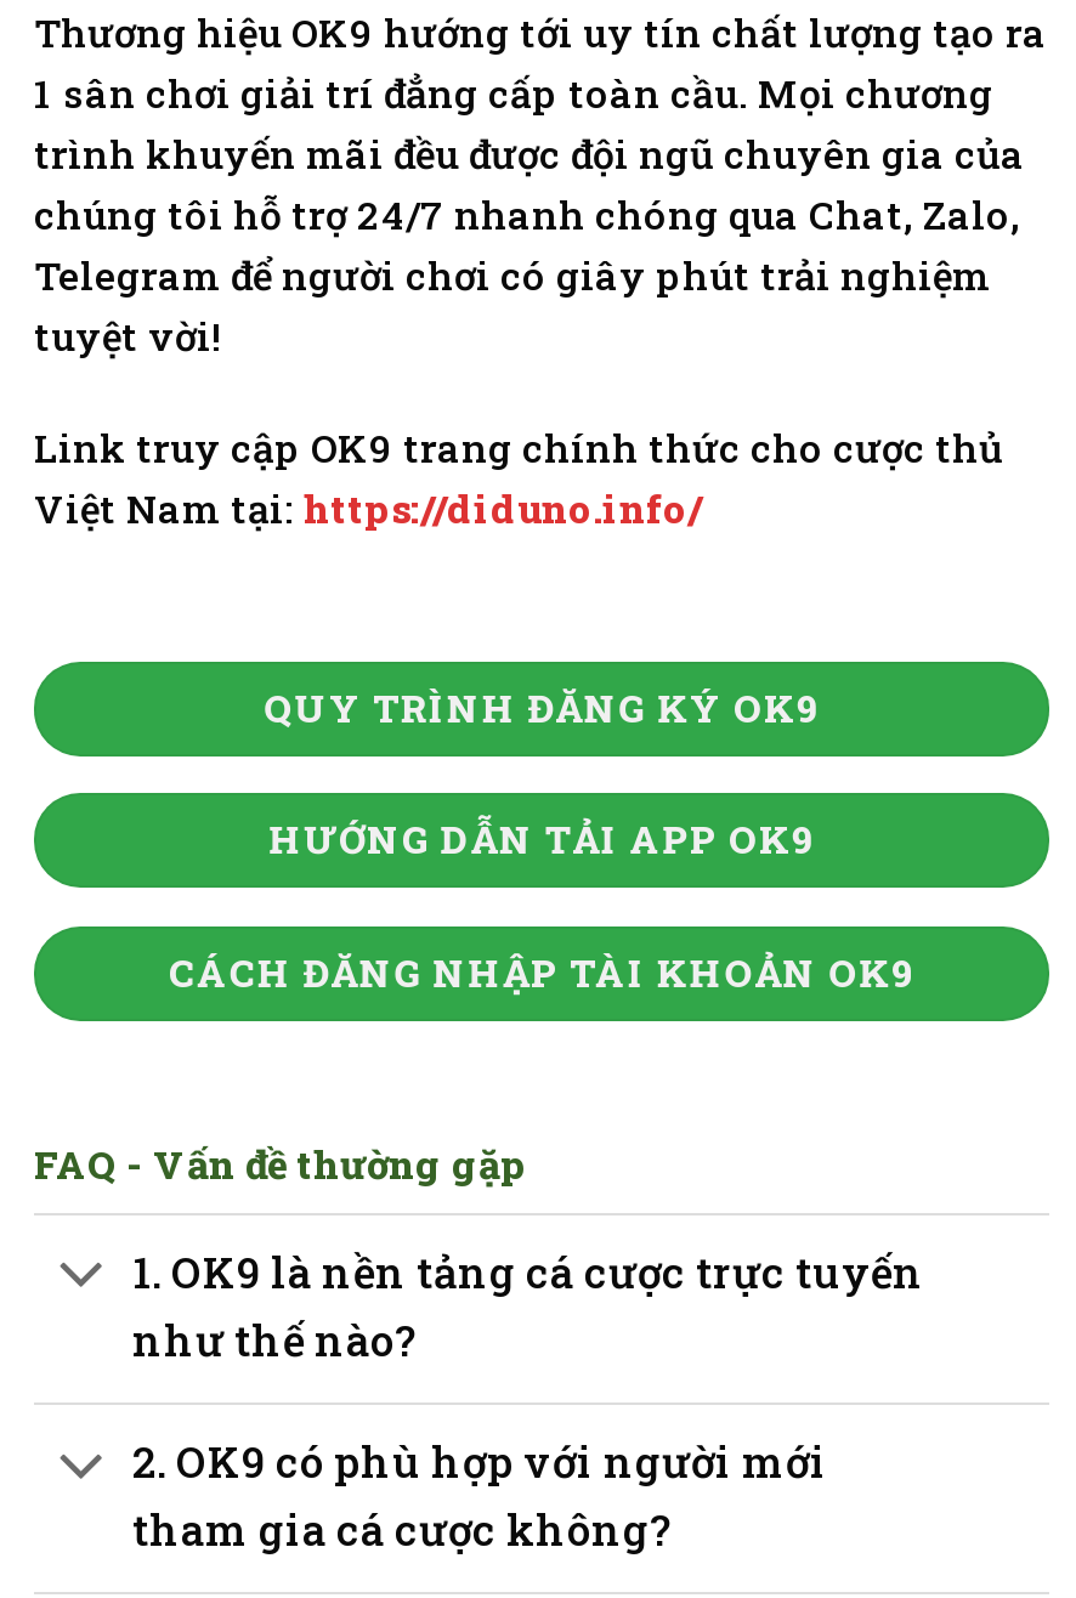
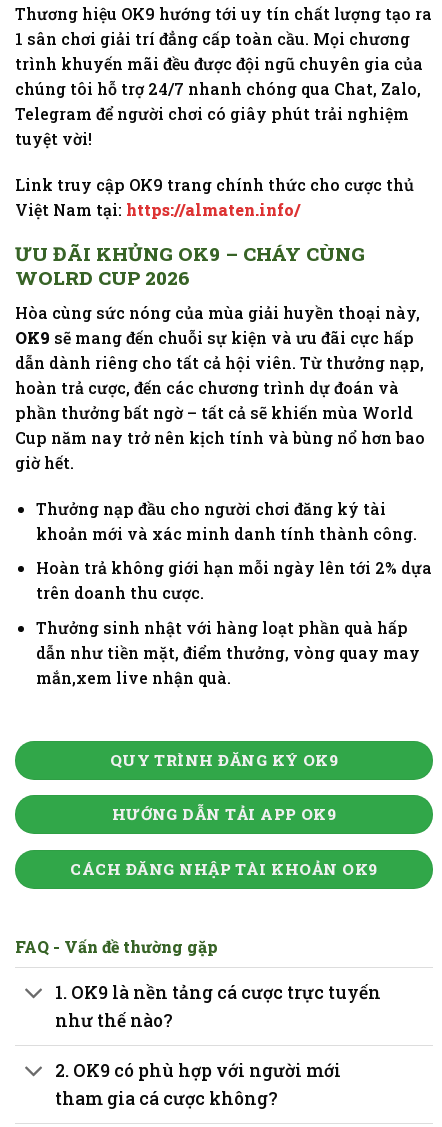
[34,482,702,533] Việt Nam tại: https://diduno.info/ -> [15,199,432,688] Việt Nam tại: https://almaten.info/ | ƯU ĐÃI KHỦNG OK9 – CHÁY CÙNG | WOLRD CUP 2026 | Hòa cùng sức nóng của mùa giải huyền thoại này, | OK9 sẽ mang đến chuỗi sự kiện và ưu đãi cực hấp | dẫn dành riêng cho tất cả hội viên. Từ thưởng nạp, | hoàn trả cược, đến các chương trình dự đoán và | phần thưởng bất ngờ – tất cả sẽ khiến mùa World | Cup năm nay trở nên kịch tính và bùng nổ hơn bao | giờ hết. | Thưởng nạp đầu cho người chơi đăng ký tài | khoản mới và xác minh danh tính thành công. | Hoàn trả không giới hạn mỗi ngày lên tới 2% dựa | trên doanh thu cược. | Thưởng sinh nhật với hàng loạt phần quà hấp | dẫn như tiền mặt, điểm thưởng, vòng quay may | mắn,xem live nhận quà.

